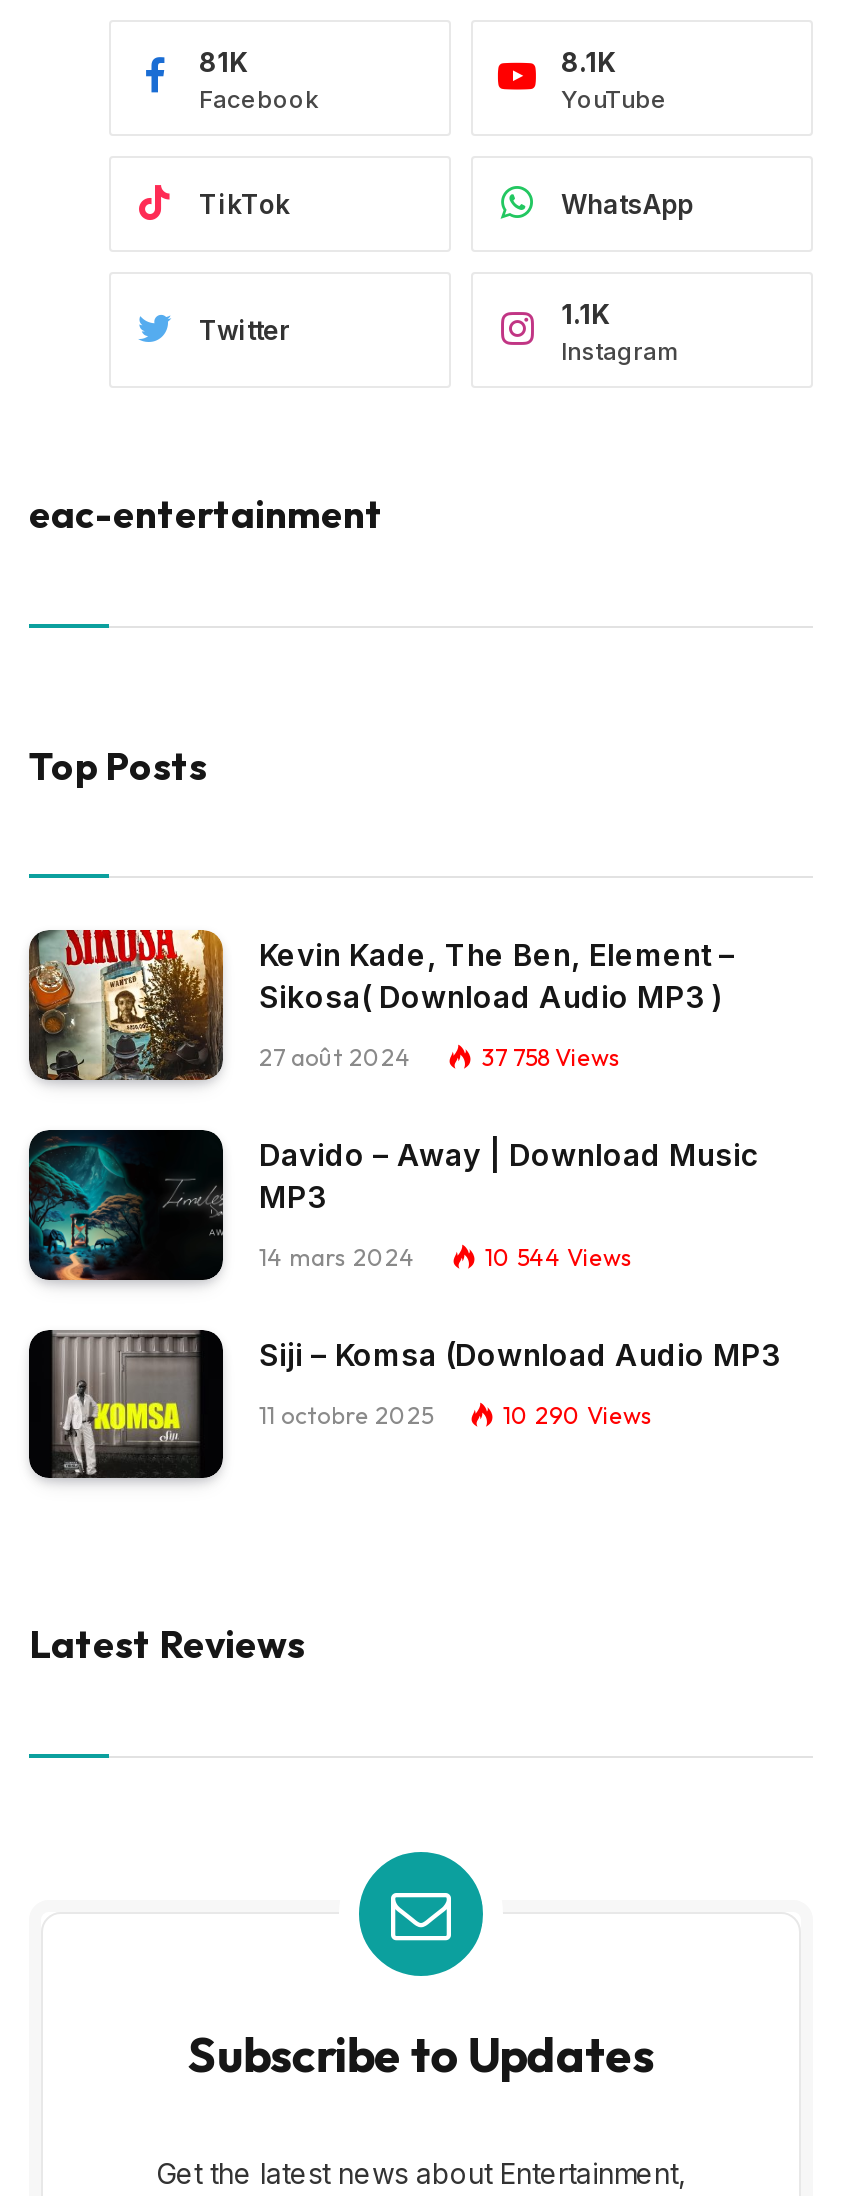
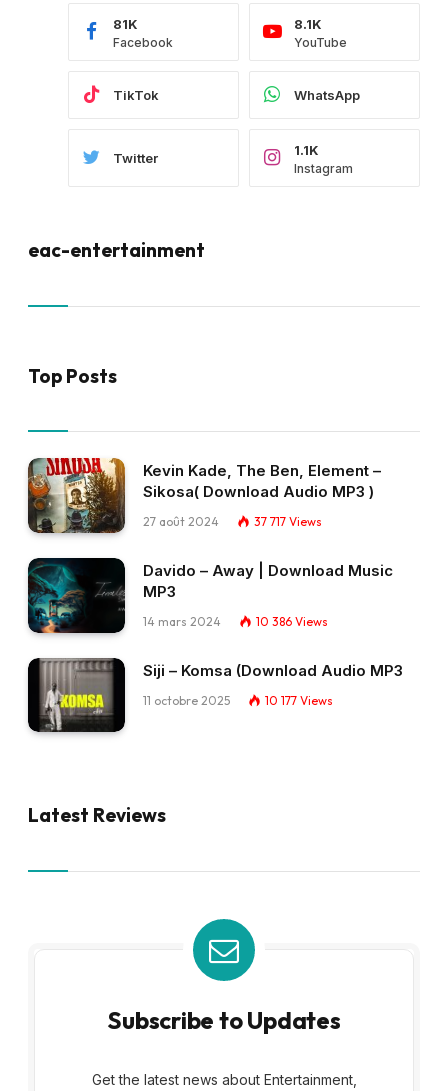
[481,1043,621,1073] 37 758 Views -> [254,514,322,529] 37 717 Views
[485,1242,633,1272] 10 544 Views -> [256,614,328,629] 10 386 Views
[503,1399,653,1429] 10 290 Views -> [265,692,333,707] 10 177 Views

